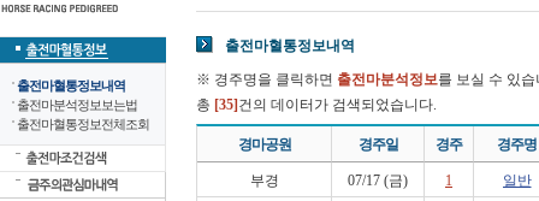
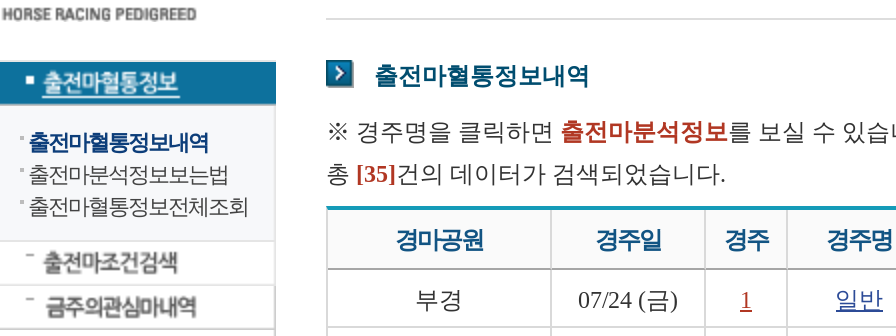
[348,172,408,189] 07/17 (금) -> [578,286,678,314] 07/24 (금)

